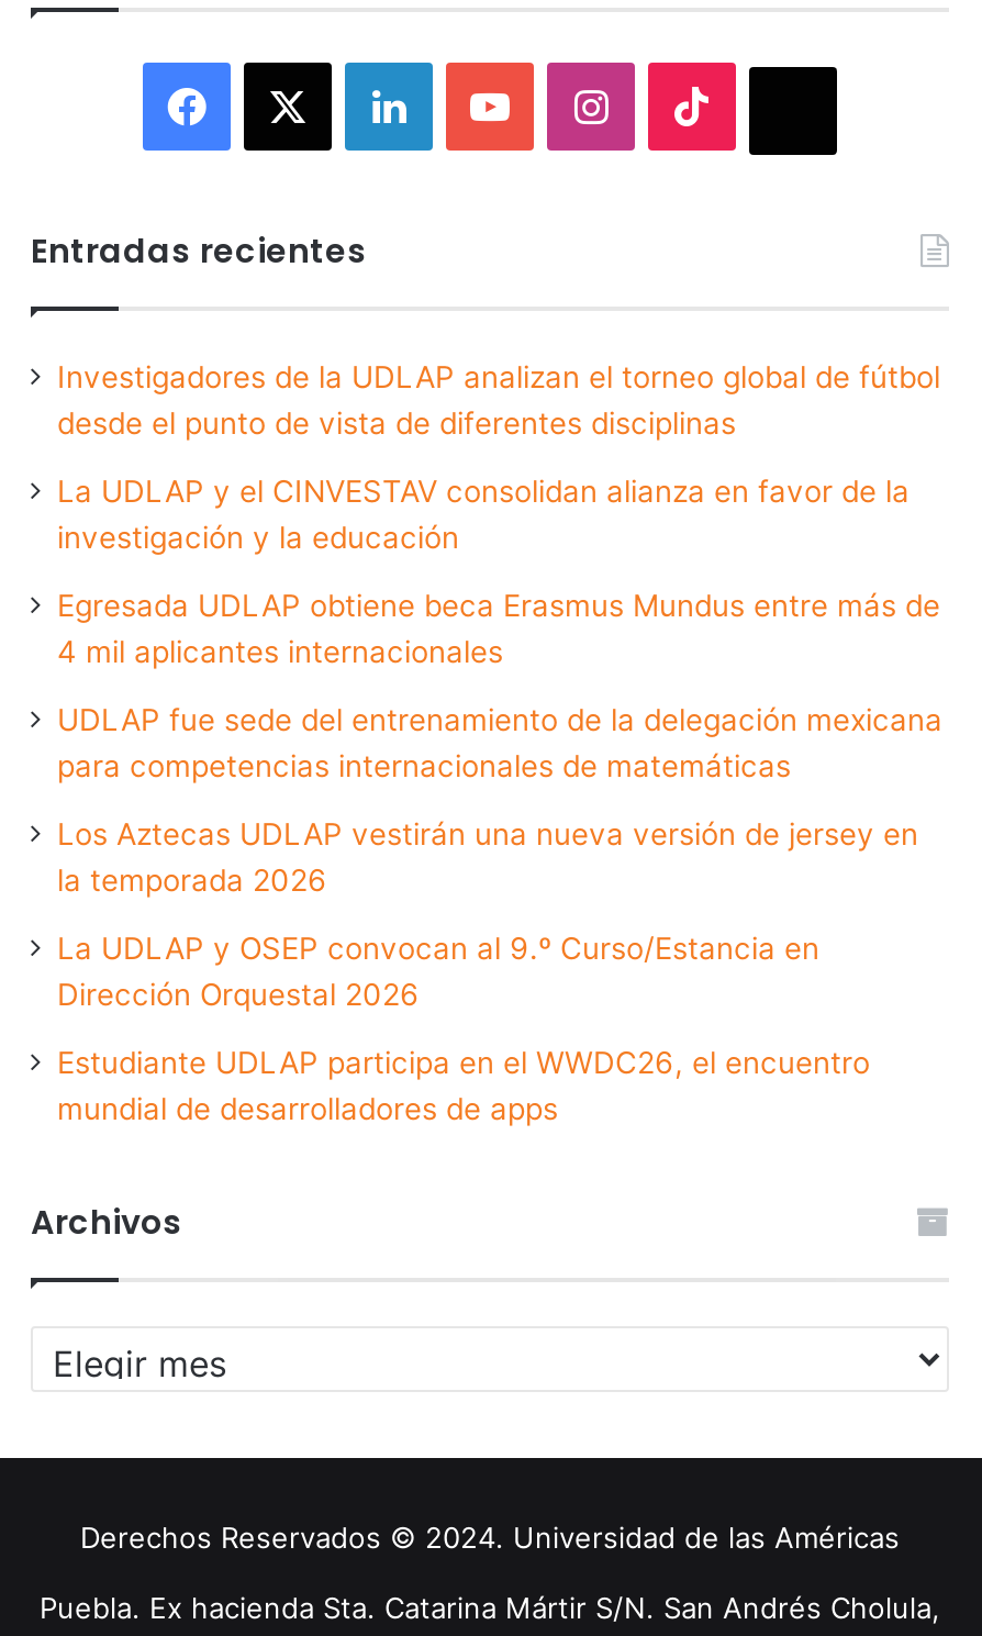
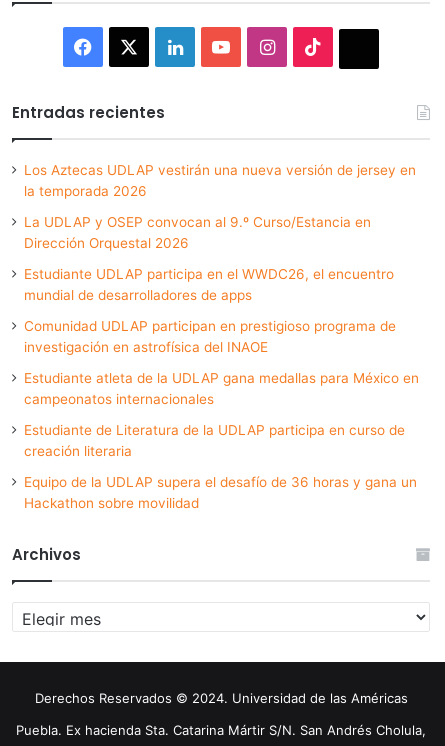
[57,359,942,783] Investigadores de la UDLAP analizan el torneo global de fútbol | desde el punto de vista de diferentes disciplinas | La UDLAP y el CINVESTAV consolidan alianza en favor de la | investigación y la educación | Egresada UDLAP obtiene beca Erasmus Mundus entre más de | 4 mil aplicantes internacionales | UDLAP fue sede del entrenamiento de la delegación mexicana | para competencias internacionales de matemáticas -> none
moved [57,816,918,1126] -> [24,162,416,303]: Los Aztecas UDLAP vestirán una nueva versión de jersey en | la temporada 2026 | La UDLAP y OSEP convocan al 9.º Curso/Estancia en | Dirección Orquestal 2026 | Estudiante UDLAP participa en el WWDC26, el encuentro | mundial de desarrolladores de apps
none -> [24,318,419,511] Comunidad UDLAP participan en prestigioso programa de | investigación en astrofísica del INAOE | Estudiante atleta de la UDLAP gana medallas para México en | campeonatos internacionales | Estudiante de Literatura de la UDLAP participa en curso de | creación literaria | Equipo de la UDLAP supera el desafío de 36 horas y gana un | Hackathon sobre movilidad

